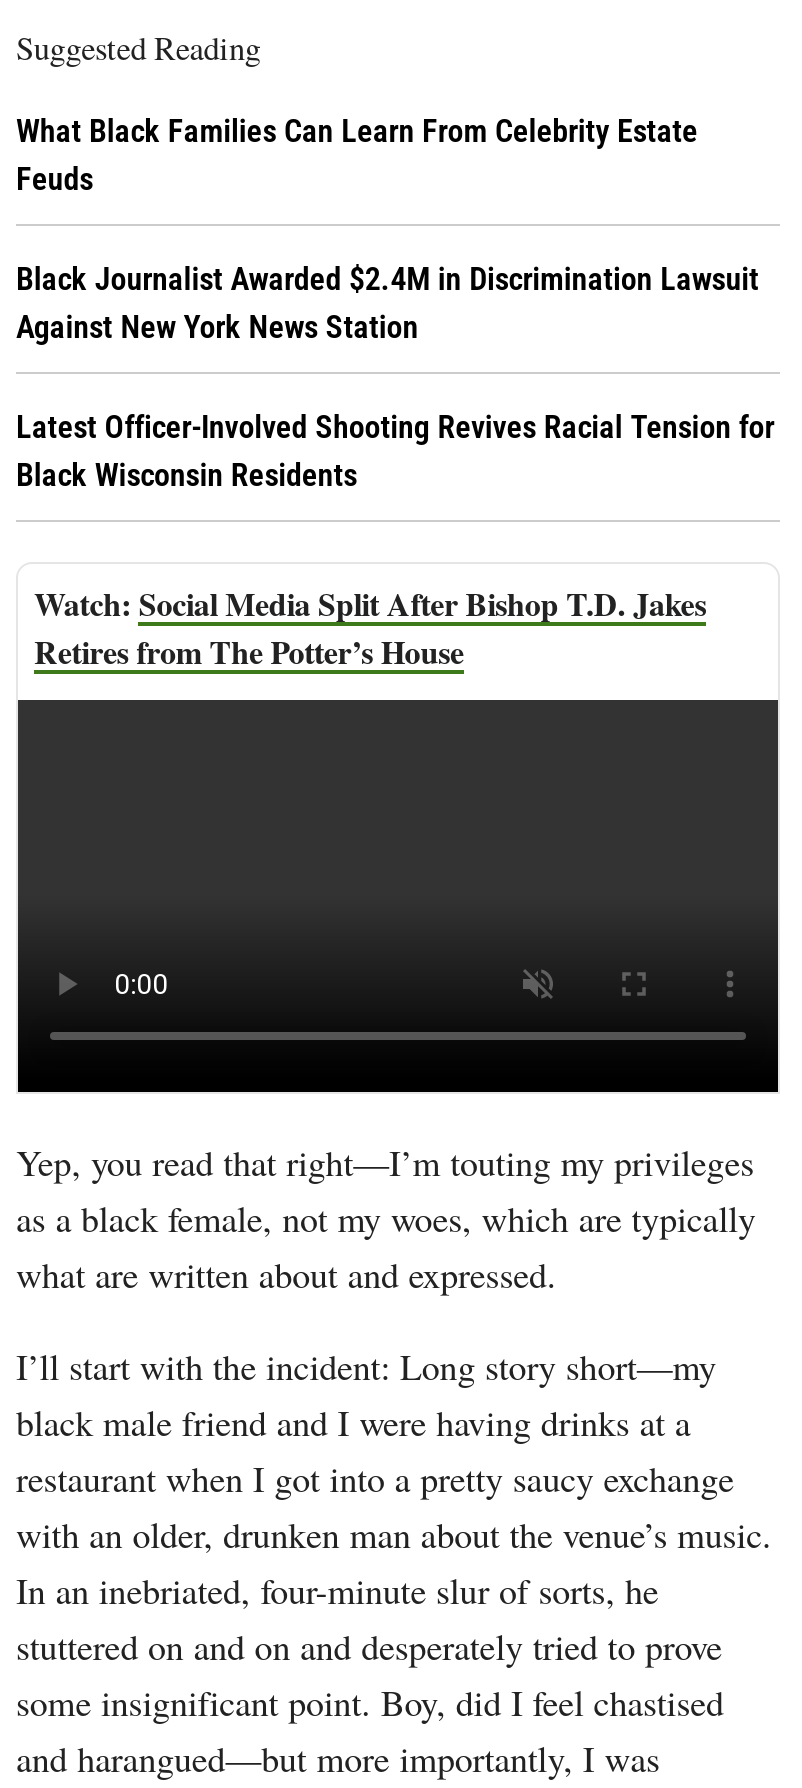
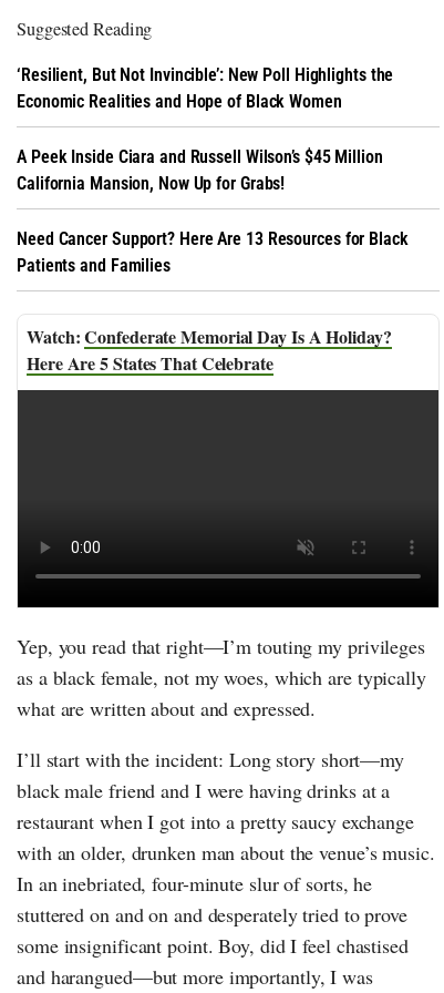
[16,112,698,198] What Black Families Can Learn From Celebrity Estate | Feuds -> [17,65,394,112] ‘Resilient, But Not Invincible’: New Poll Highlights the | Economic Realities and Hope of Black Women
[16,260,759,346] Black Journalist Awarded $2.4M in Discrimination Lawsuit | Against New York News Station -> [17,147,383,194] A Peek Inside Ciara and Russell Wilson’s $45 Million | California Mansion, Now Up for Grabs!
[16,408,774,494] Latest Officer-Involved Shooting Revives Racial Tension for | Black Wisconsin Residents -> [17,229,408,276] Need Cancer Support? Here Are 13 Resources for Black | Patients and Families
[34,580,706,674] Social Media Split After Bishop T.D. Jakes | Retires from The Potter’s House -> [27,324,391,376] Confederate Memorial Day Is A Holiday? | Here Are 5 States That Celebrate

